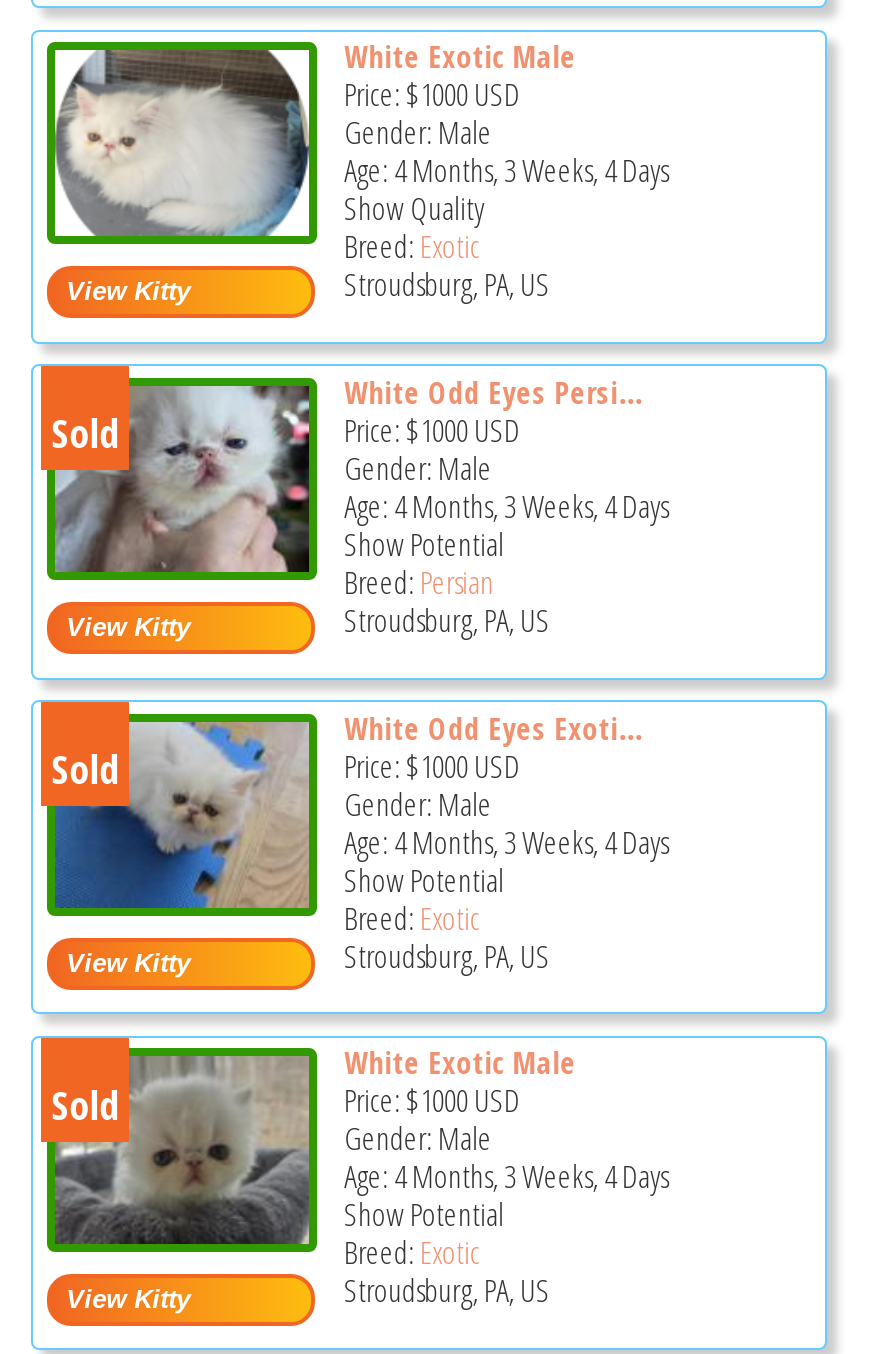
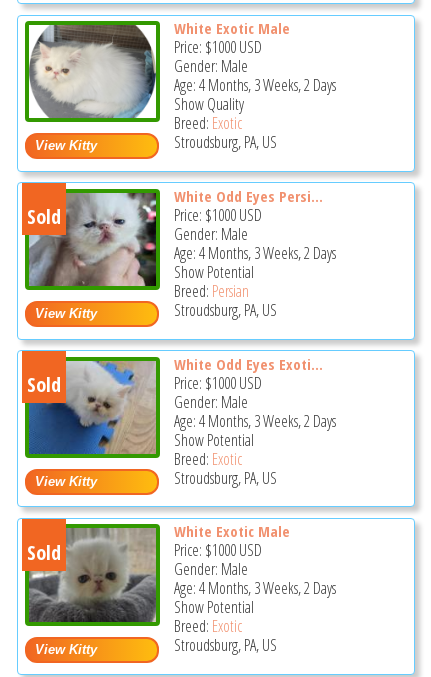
[344,148,668,192] Age: 4 Months, 3 Weeks, 4 Days -> [174,74,336,96] Age: 4 Months, 3 Weeks, 2 Days
[344,484,668,528] Age: 4 Months, 3 Weeks, 4 Days -> [174,242,336,264] Age: 4 Months, 3 Weeks, 2 Days
[344,819,668,863] Age: 4 Months, 3 Weeks, 4 Days -> [174,409,336,431] Age: 4 Months, 3 Weeks, 2 Days
[344,1154,668,1198] Age: 4 Months, 3 Weeks, 4 Days -> [174,577,336,599] Age: 4 Months, 3 Weeks, 2 Days

